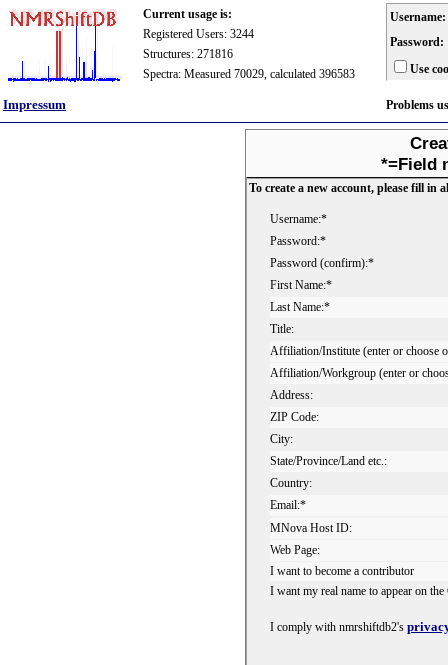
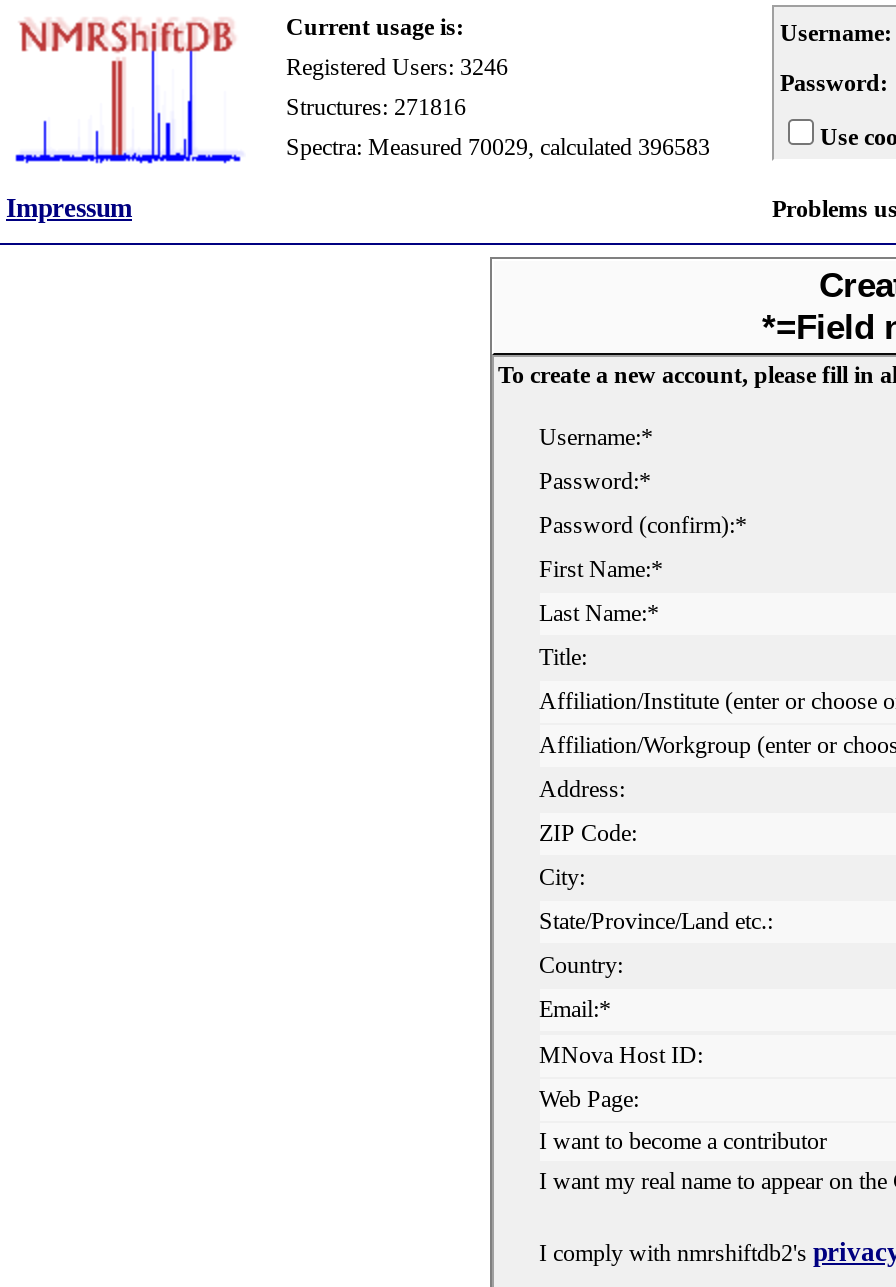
[143,27,254,41] Registered Users: 3244 -> [286,53,508,81] Registered Users: 3246

